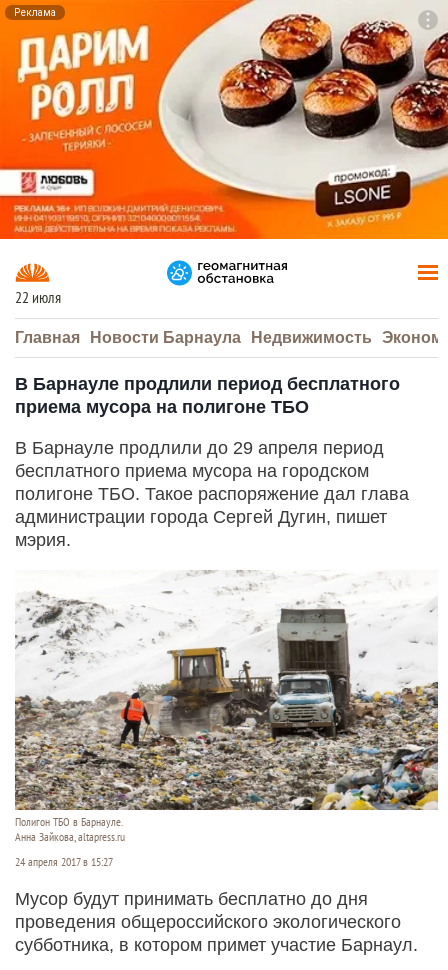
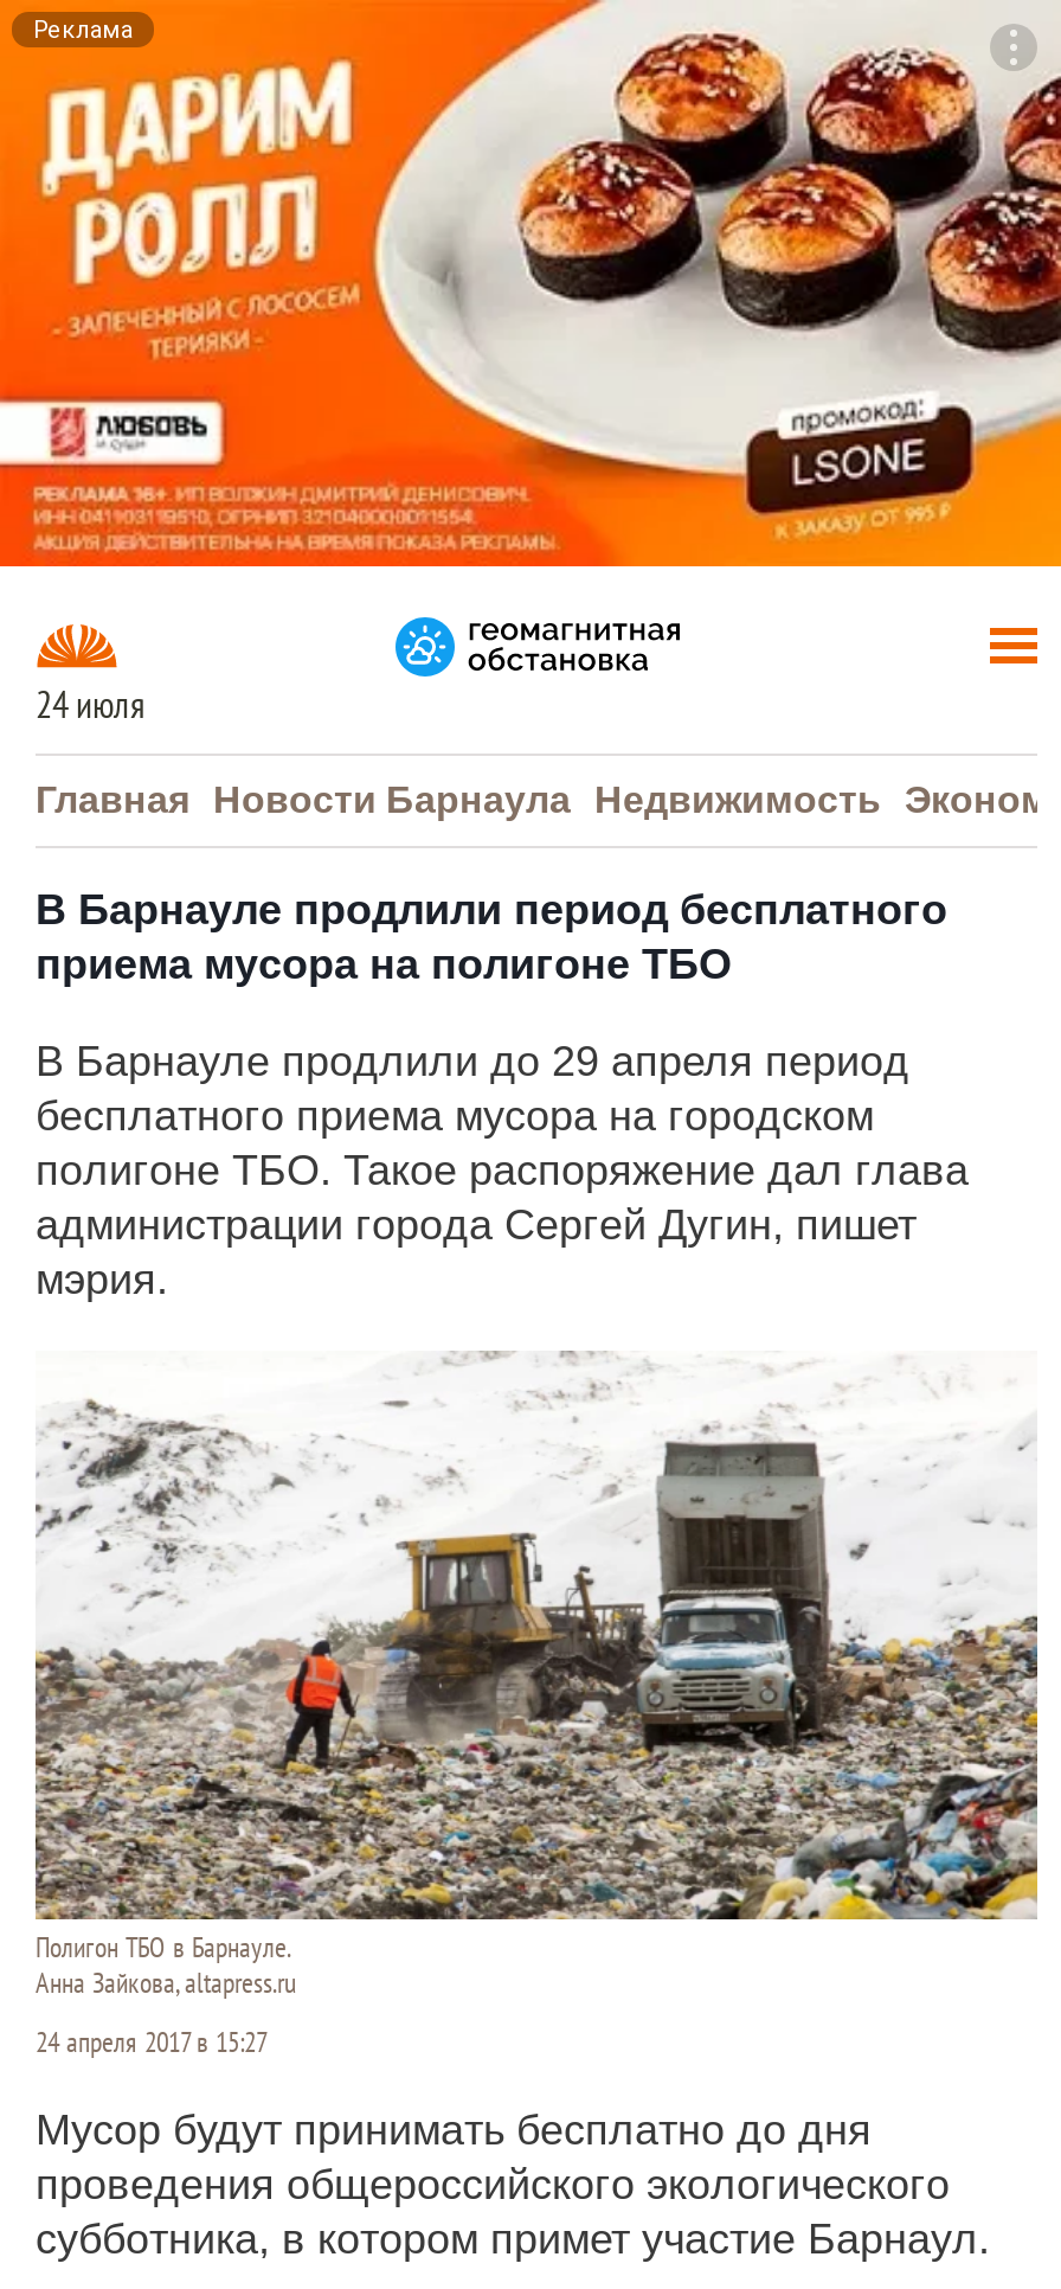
[15,289,61,307] 22 июля -> [36,685,144,727] 24 июля

